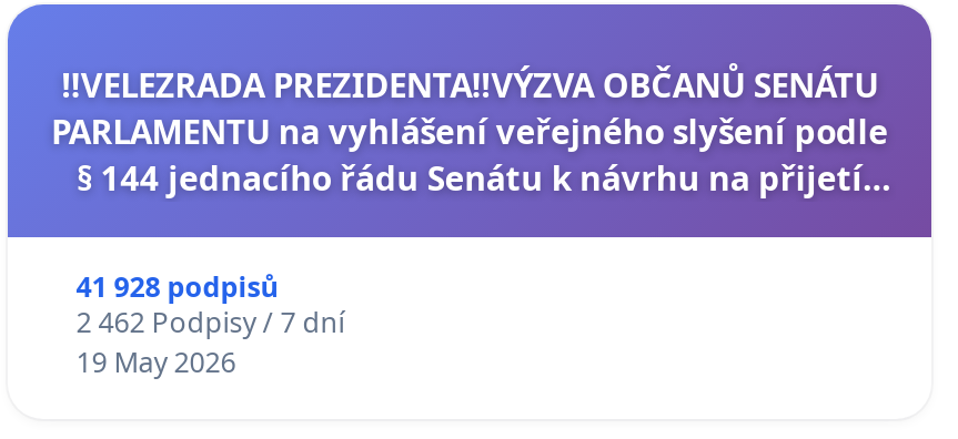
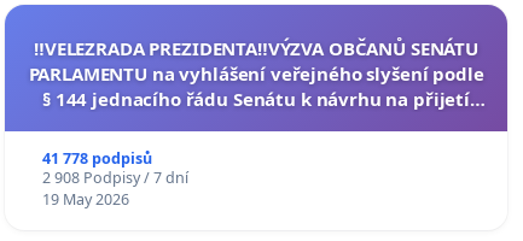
[76,268,278,306] 41 928 podpisů -> [42,148,152,168] 41 778 podpisů
[76,304,345,342] 2 462 Podpisy / 7 dní -> [42,167,188,187] 2 908 Podpisy / 7 dní

